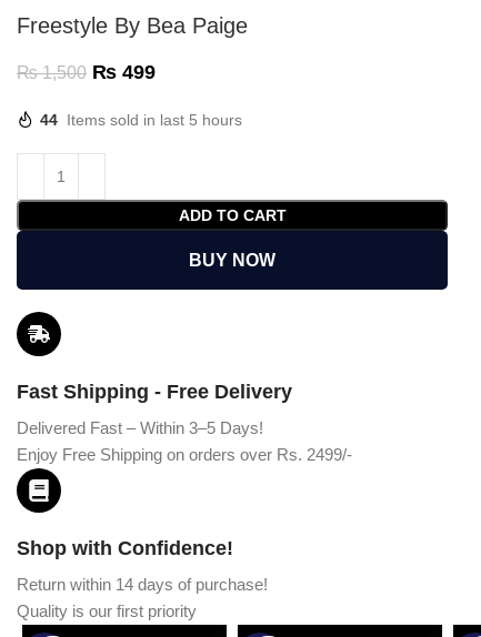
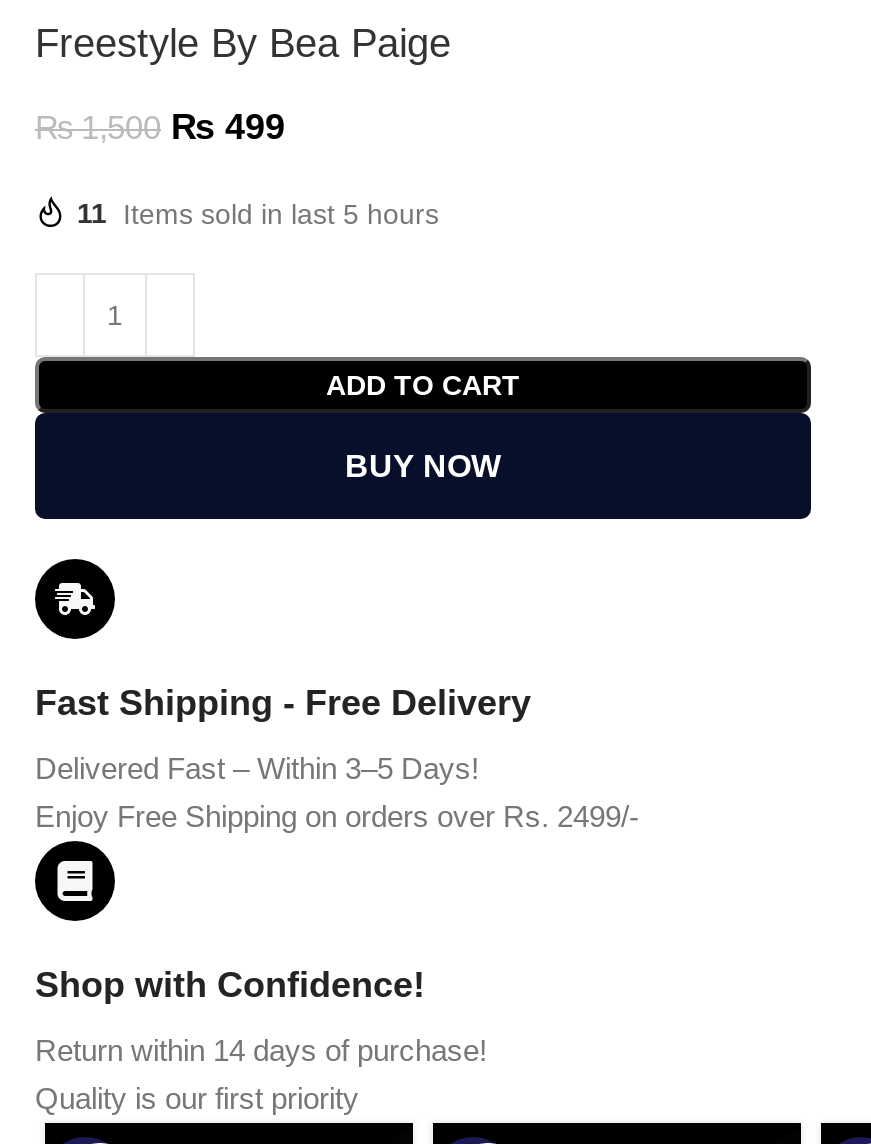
[40,111,242,129] 44 Items sold in last 5 hours -> [77,197,439,229] 11 Items sold in last 5 hours

